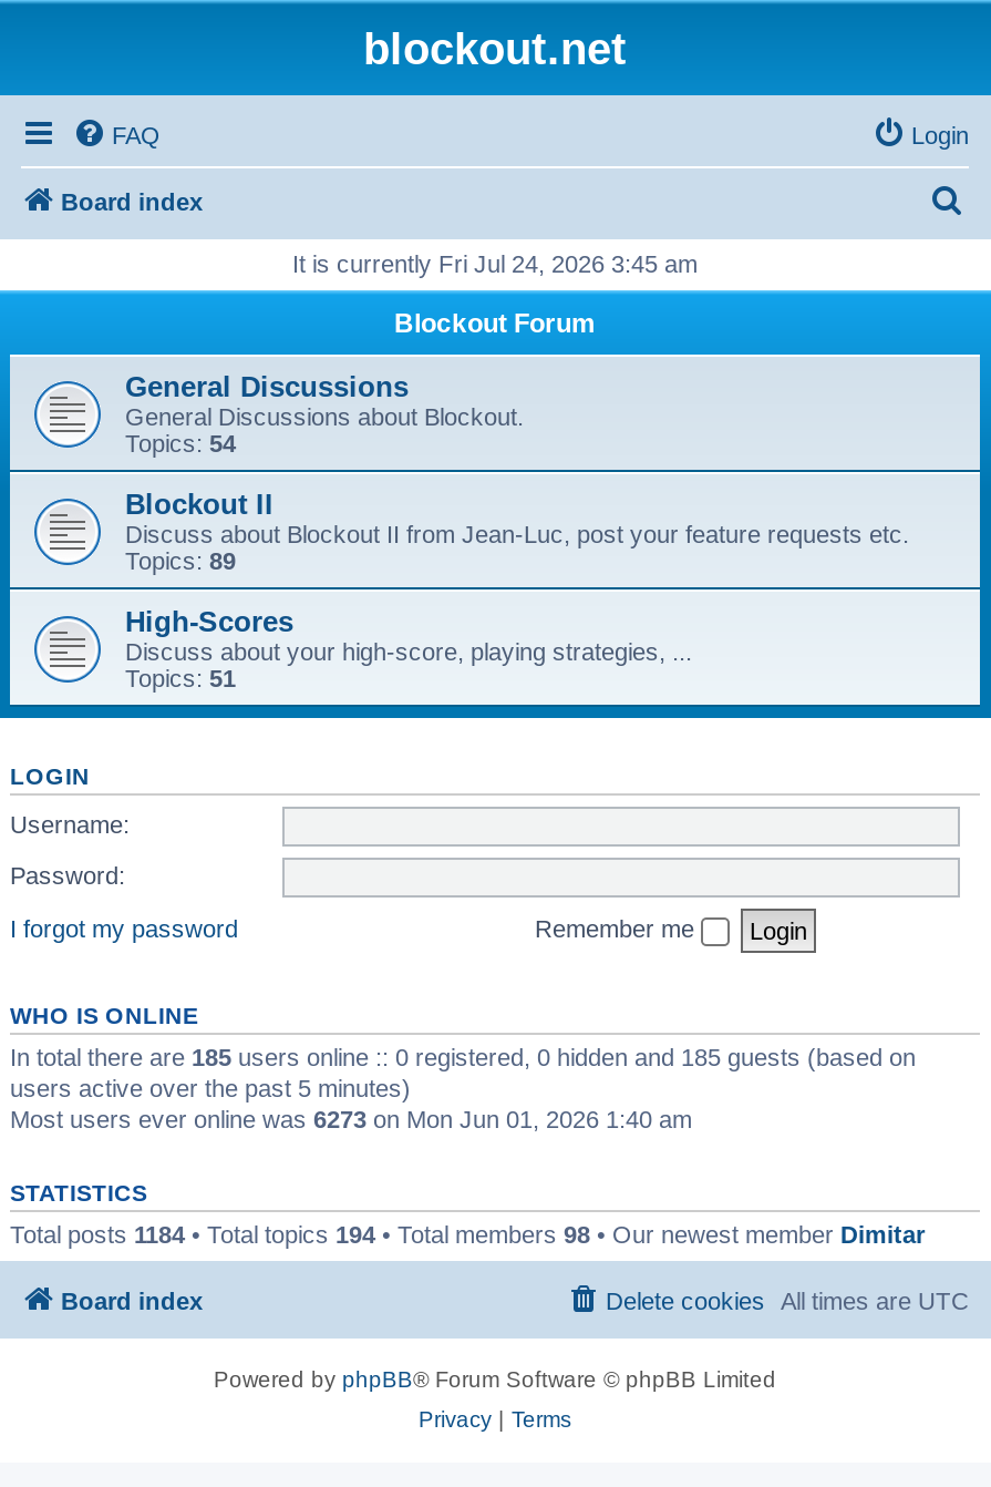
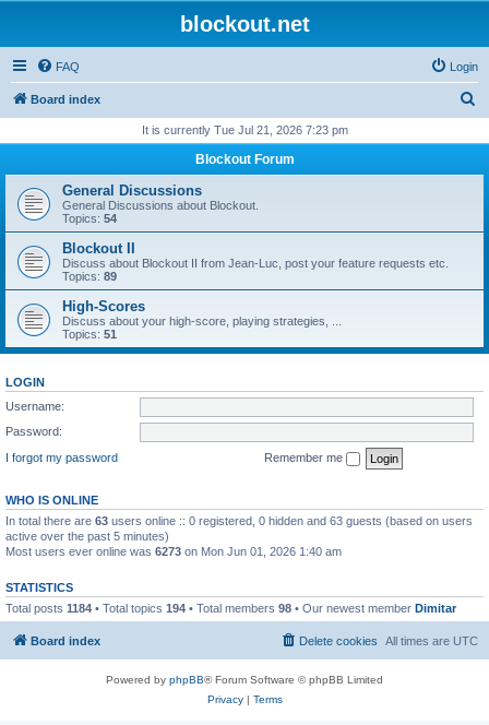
[292,250,698,277] It is currently Fri Jul 24, 2026 3:45 am -> [141,123,348,136] It is currently Tue Jul 21, 2026 7:23 pm
[10,1043,916,1100] In total there are 185 users online :: 0 registered, 0 hidden and 185 guests (based on | users active over the past 5 minutes) -> [5,514,473,542] In total there are 63 users online :: 0 registered, 0 hidden and 63 guests (based on users | active over the past 5 minutes)

